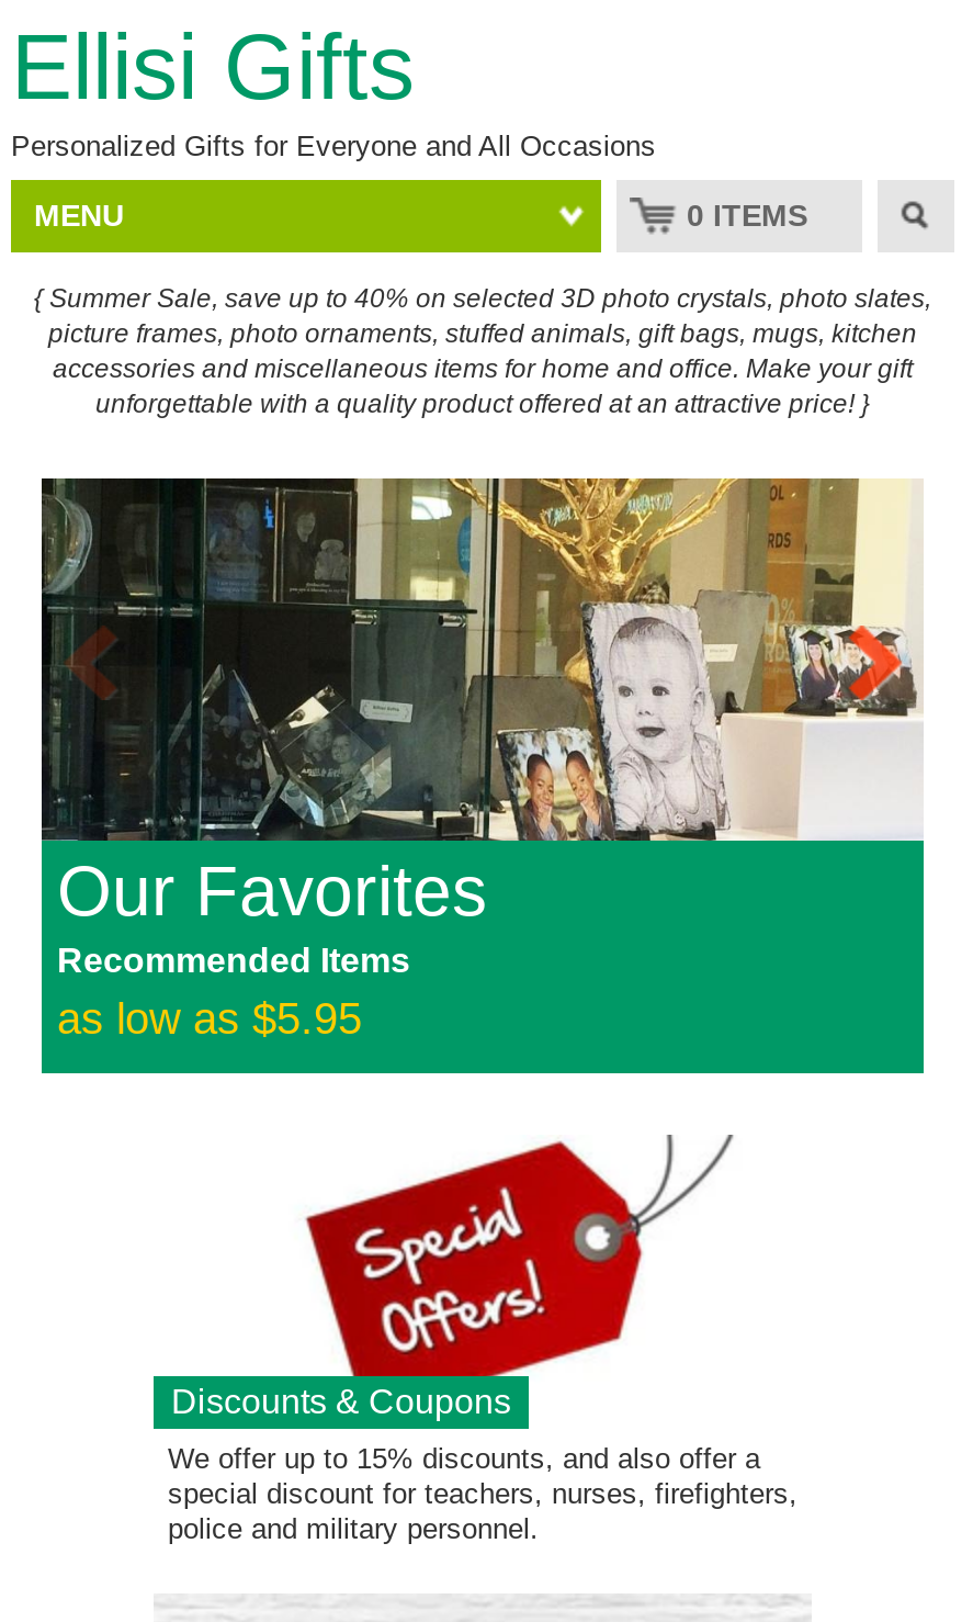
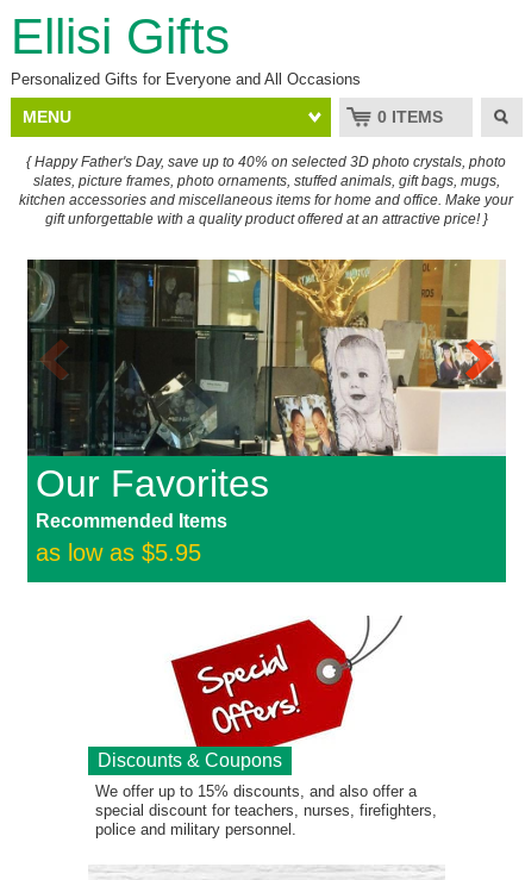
[34,284,931,420] { Summer Sale, save up to 40% on selected 3D photo crystals, photo slates, | picture frames, photo ornaments, stuffed animals, gift bags, mugs, kitchen | accessories and miscellaneous items for home and office. Make your gift | unforgettable with a quality product offered at an attractive price! } -> [20,154,514,228] { Happy Father's Day, save up to 40% on selected 3D photo crystals, photo | slates, picture frames, photo ornaments, stuffed animals, gift bags, mugs, | kitchen accessories and miscellaneous items for home and office. Make your | gift unforgettable with a quality product offered at an attractive price! }

